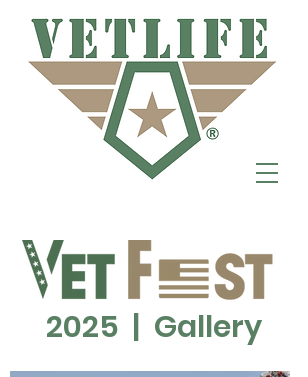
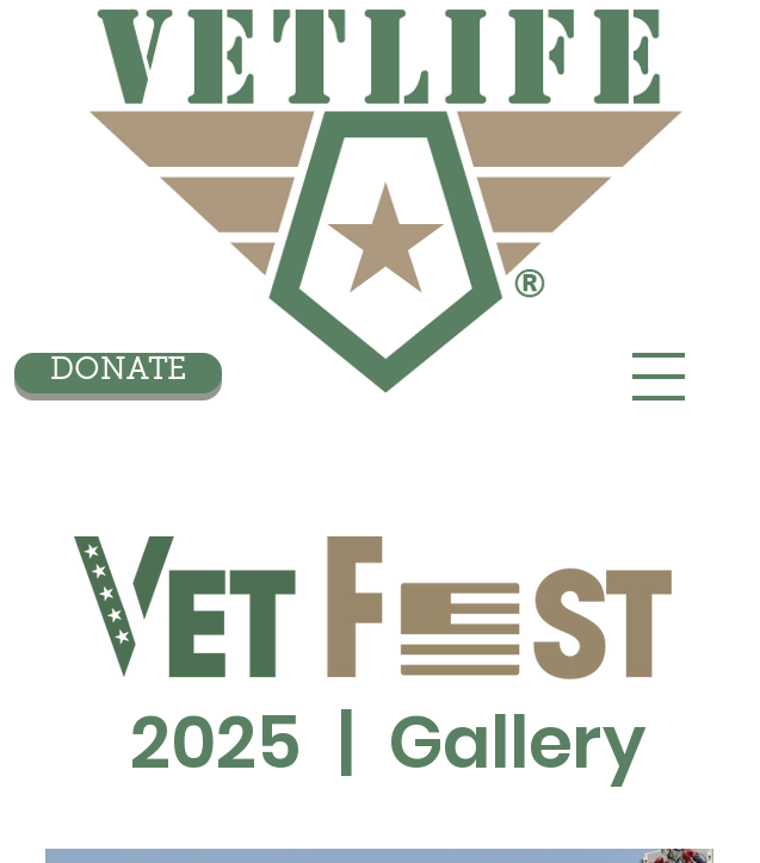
none -> [50,358,186,386] DONATE

